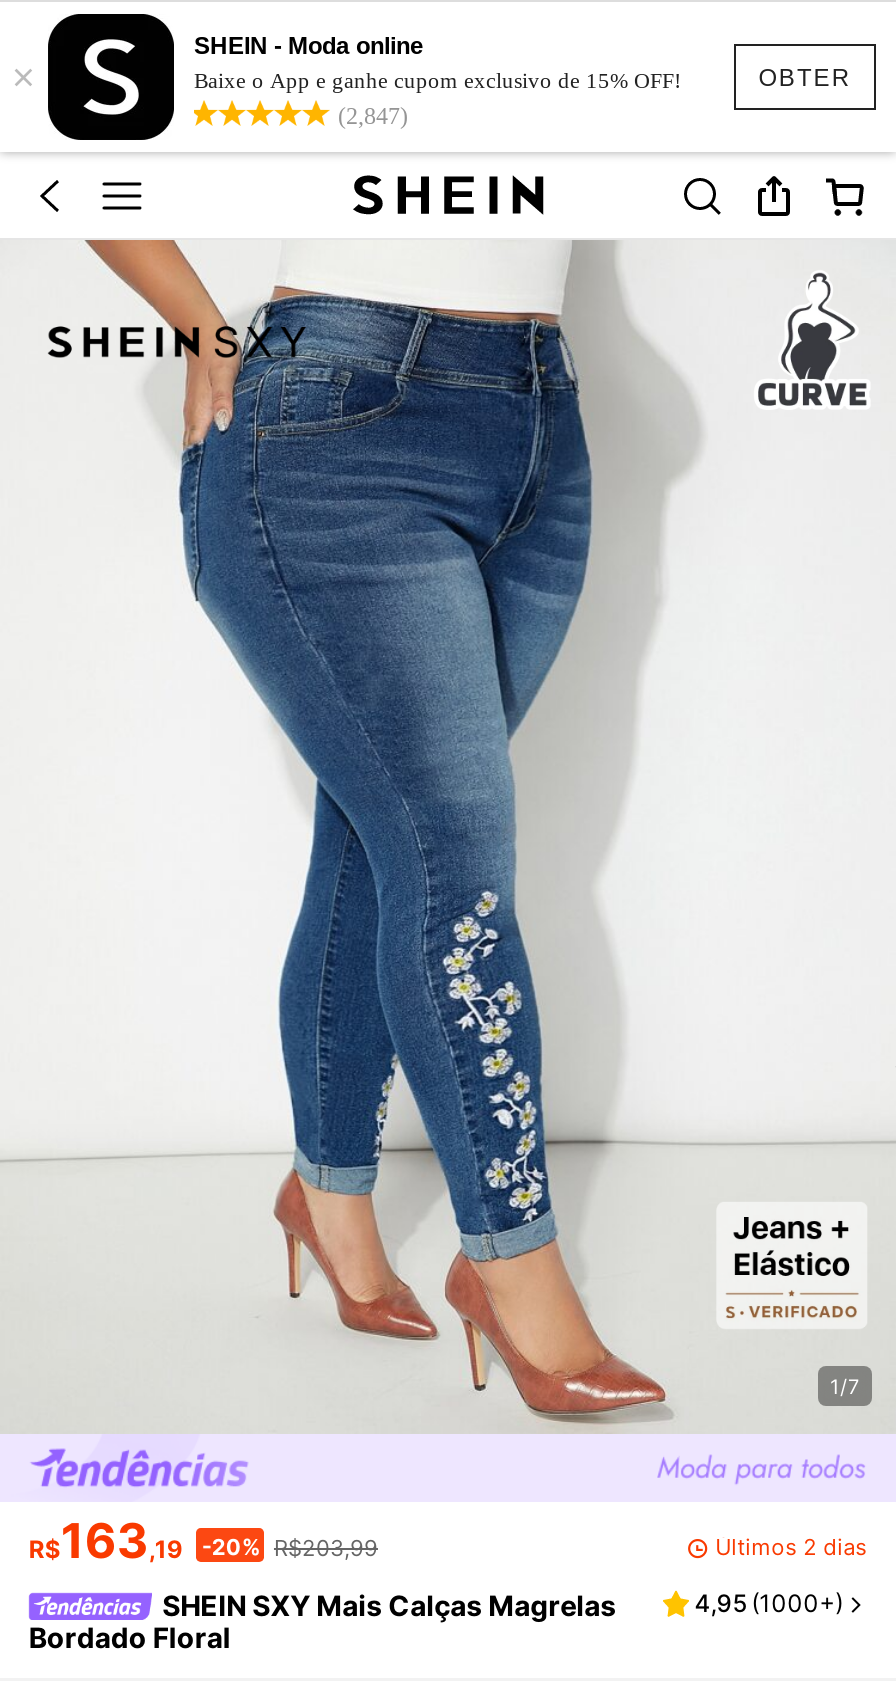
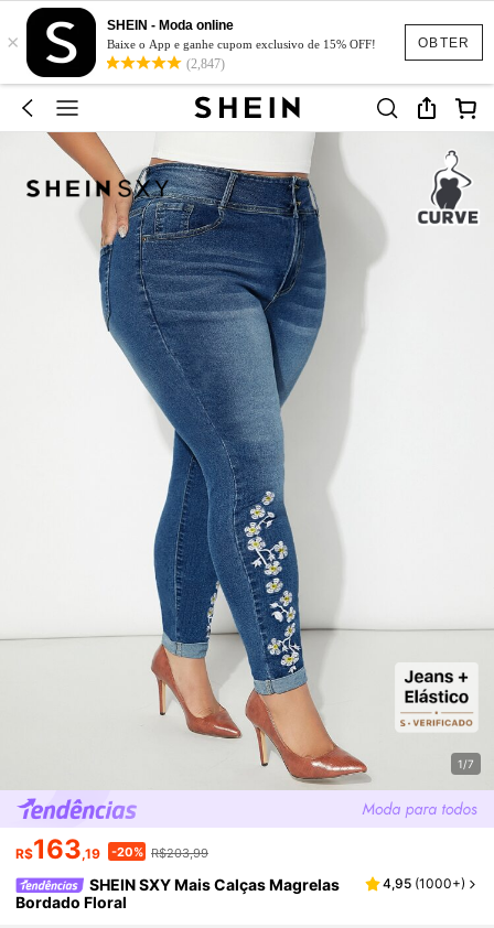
[715,1533,867,1561] Últimos 2 dias -> none

